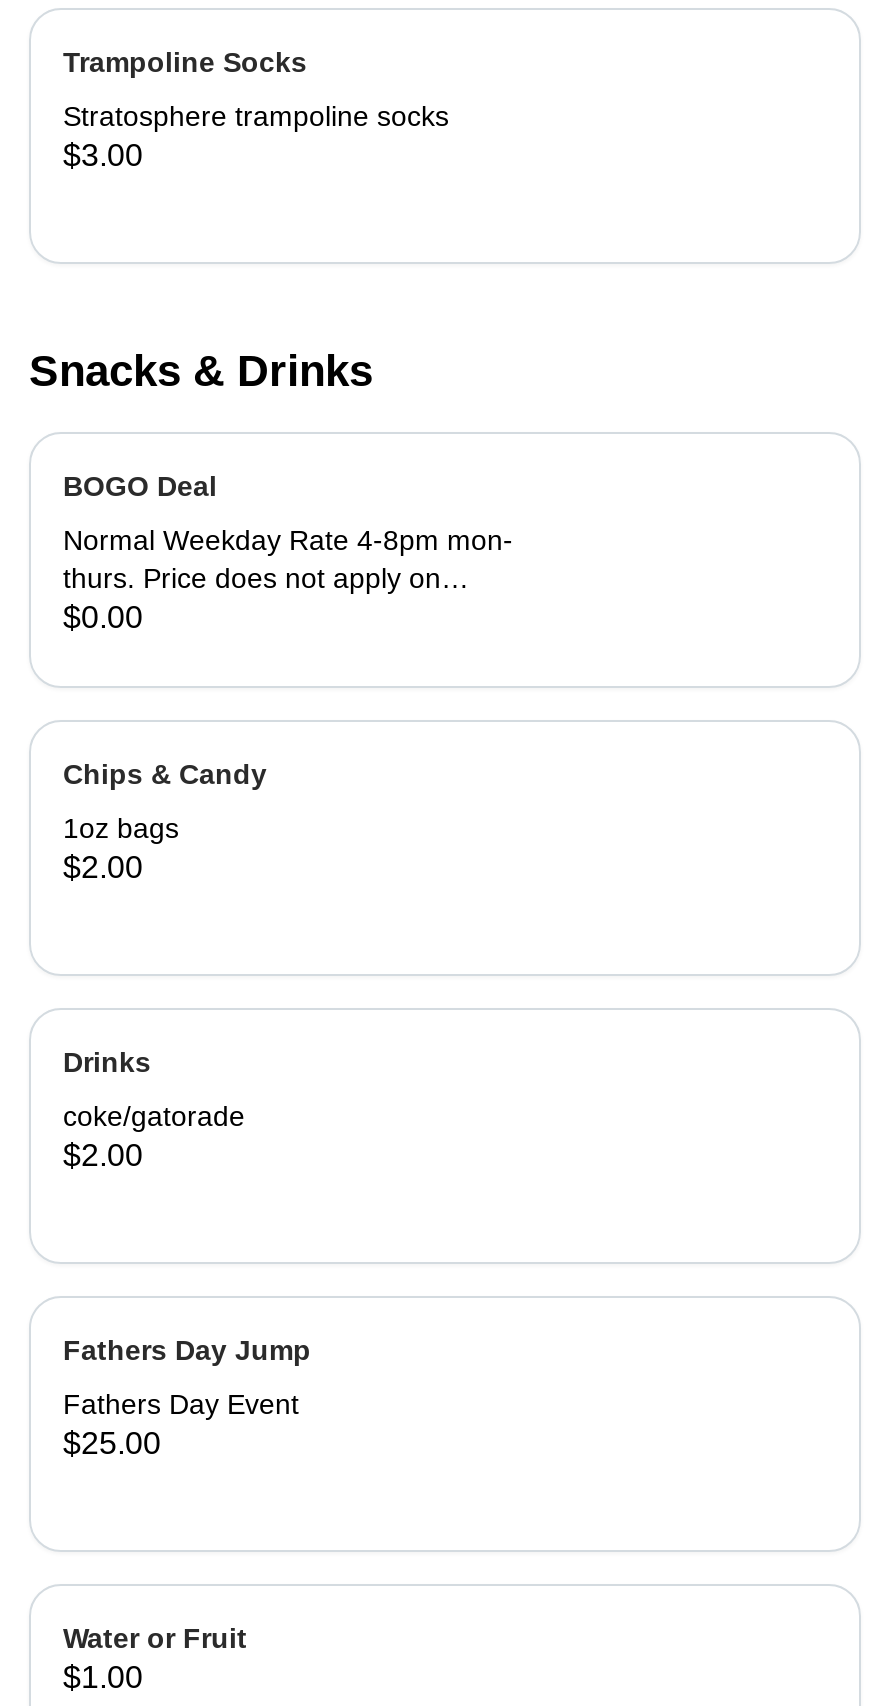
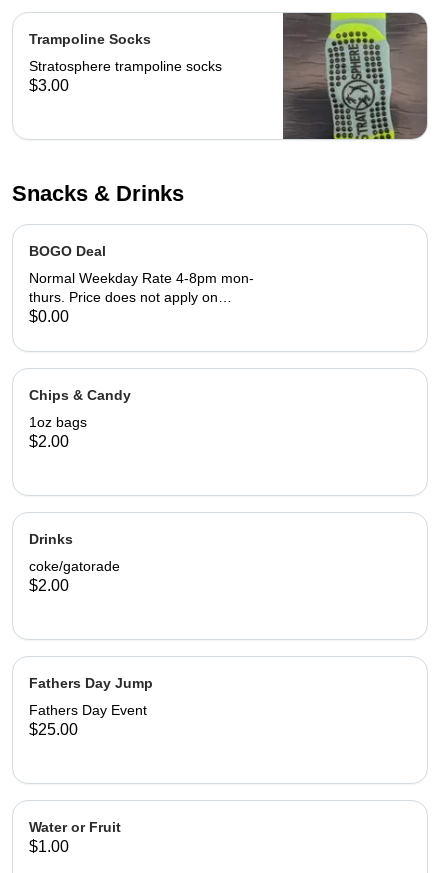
none -> [282,12,428,140] [image]

